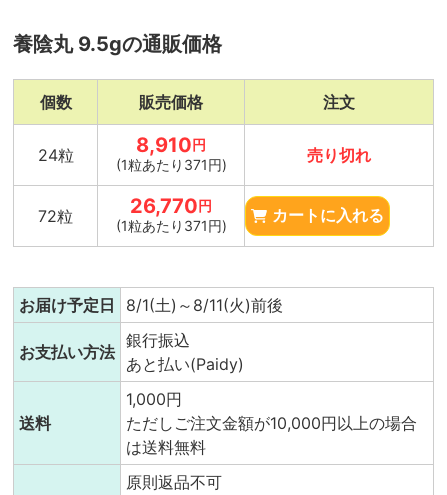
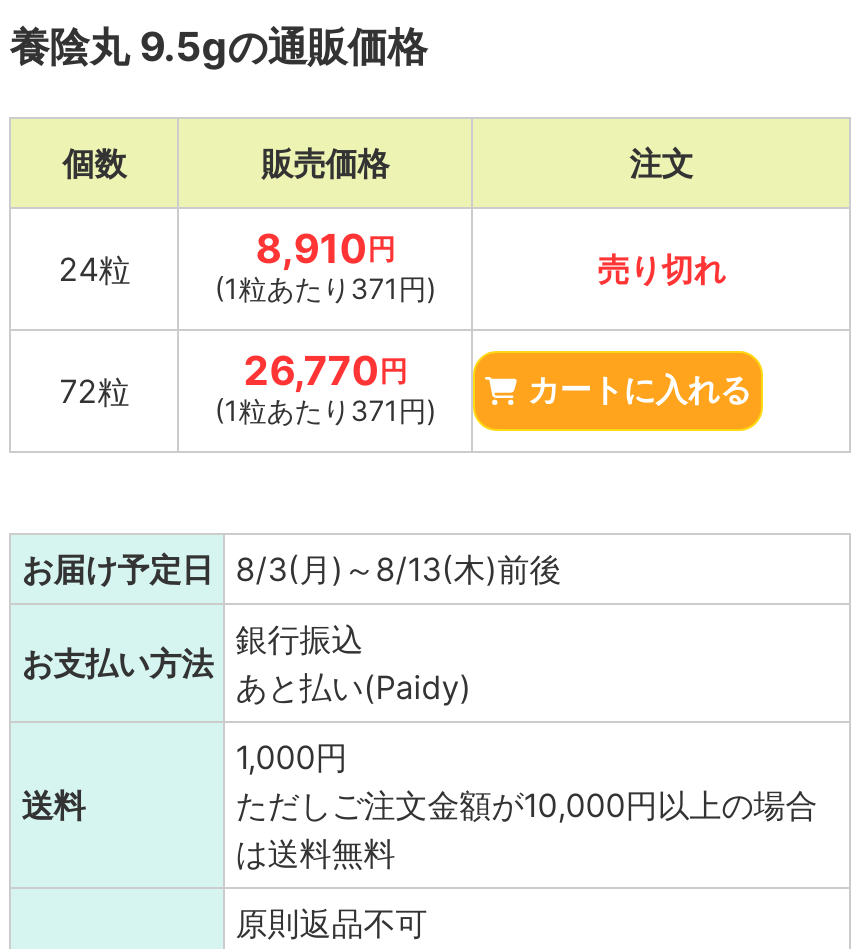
[19,295,283,315] お届け予定日 8/1(土)～8/11(火)前後 -> [21,548,561,588] お届け予定日 8/3(月)～8/13(木)前後

